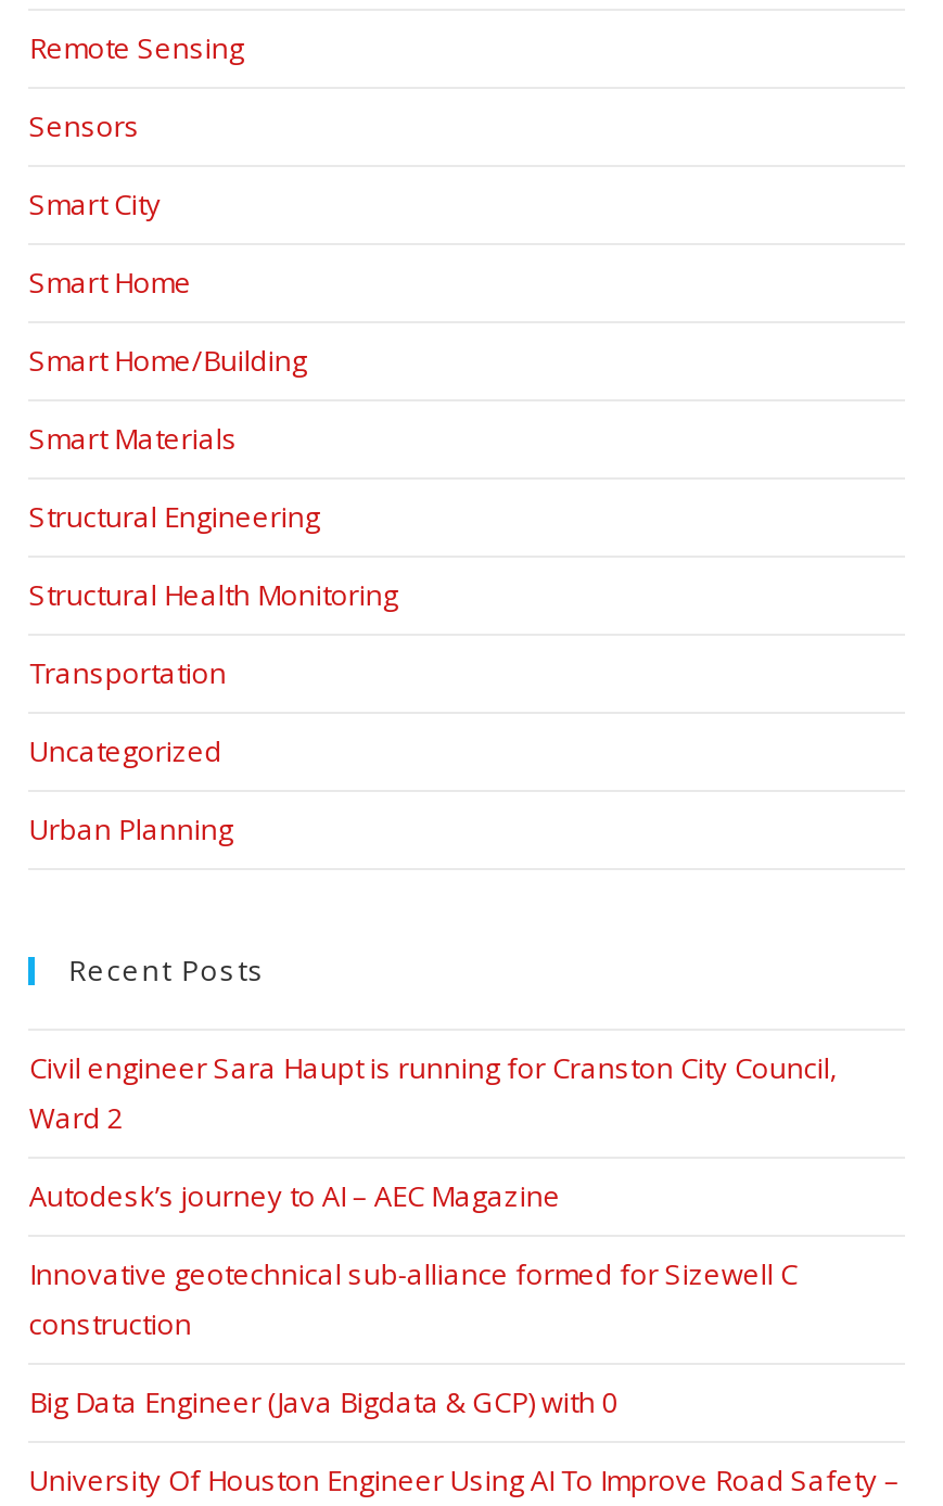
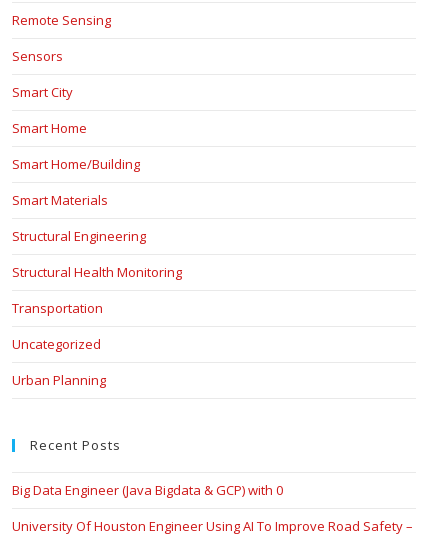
[29,1049,836,1344] Civil engineer Sara Haupt is running for Cranston City Council, | Ward 2 | Autodesk’s journey to AI – AEC Magazine | Innovative geotechnical sub-alliance formed for Sizewell C | construction -> none

